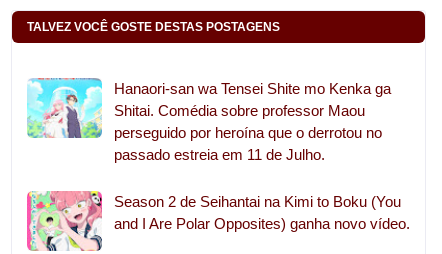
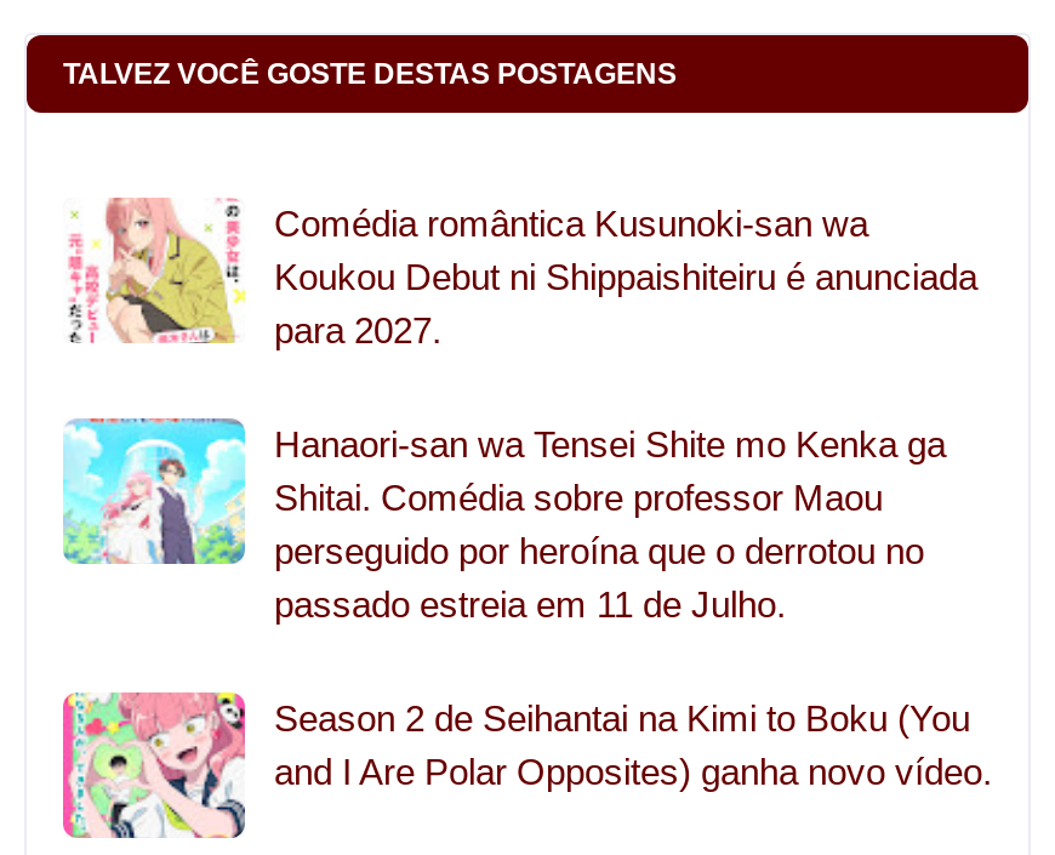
none -> [63,198,977,350] [image] | Comédia romântica Kusunoki-san wa | Koukou Debut ni Shippaishiteiru é anunciada | para 2027.

